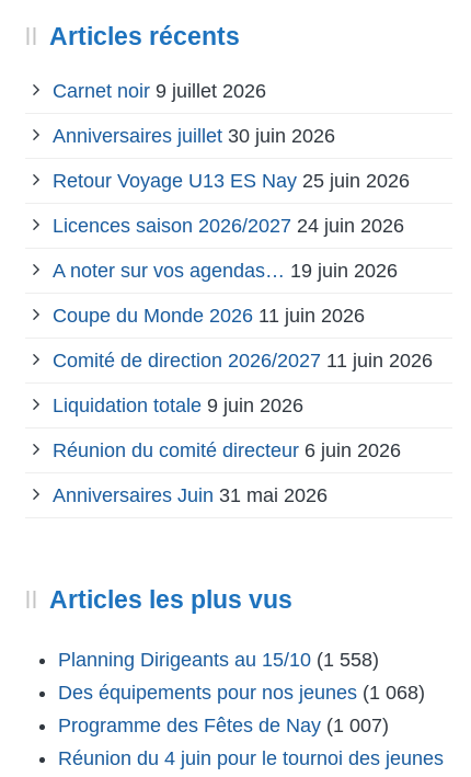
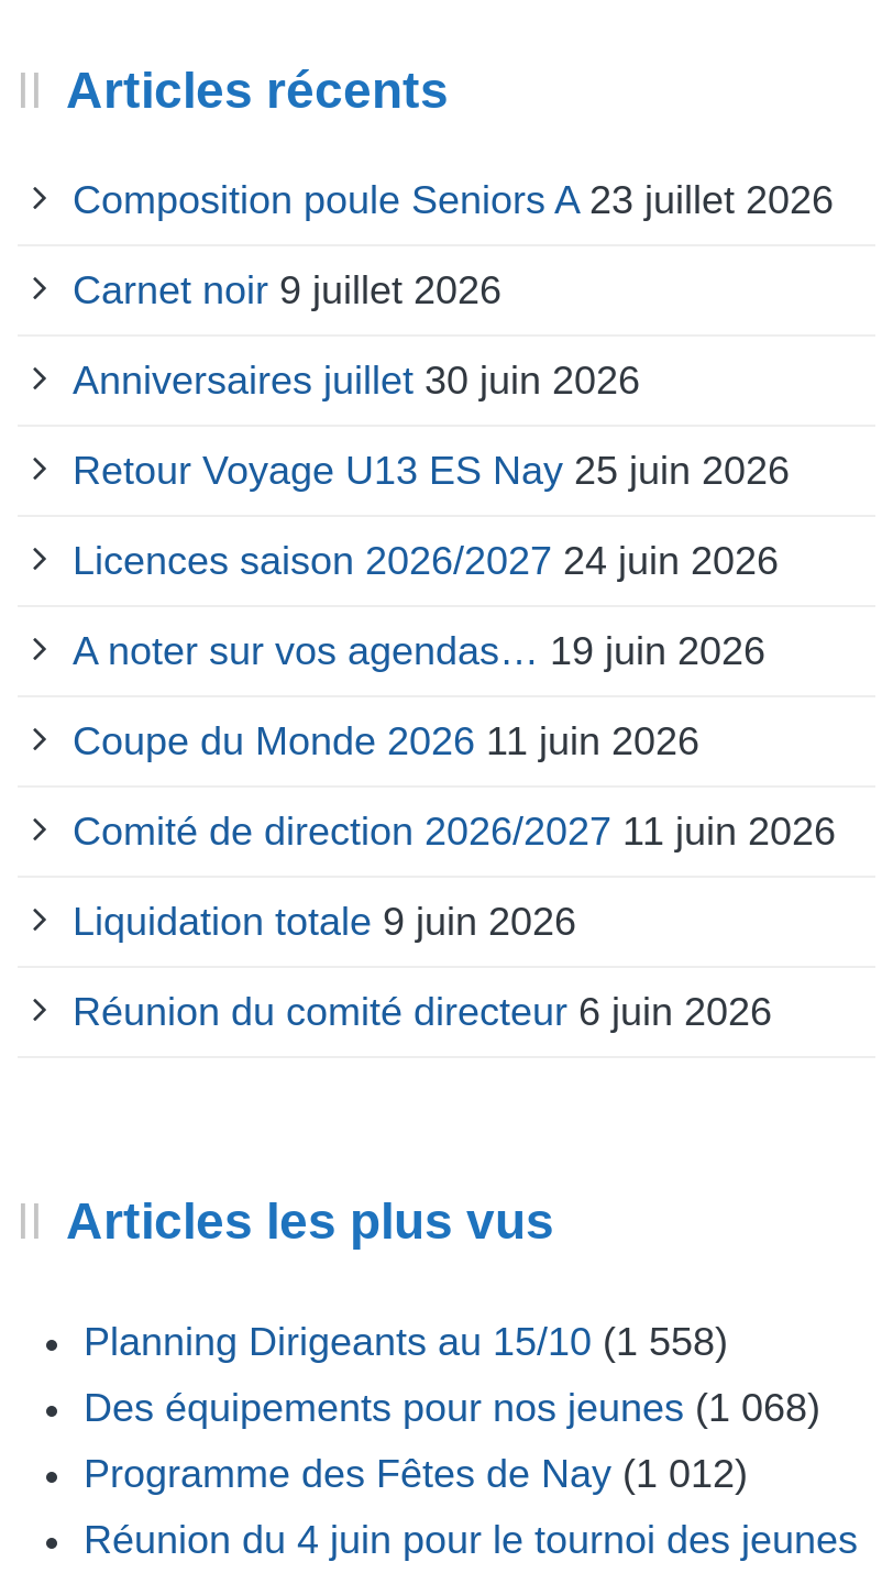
none -> [73,178,834,222] Composition poule Seniors A 23 juillet 2026
moved [53,80,433,461] -> [73,268,836,1034]: Carnet noir 9 juillet 2026 | Anniversaires juillet 30 juin 2026 | Retour Voyage U13 ES Nay 25 juin 2026 | ... | Liquidation totale 9 juin 2026 | Réunion du comité directeur 6 juin 2026
[53,484,328,506] Anniversaires Juin 31 mai 2026 -> none
[58,714,389,736] Programme des Fêtes de Nay (1 007) -> [84,1452,748,1496] Programme des Fêtes de Nay (1 012)

